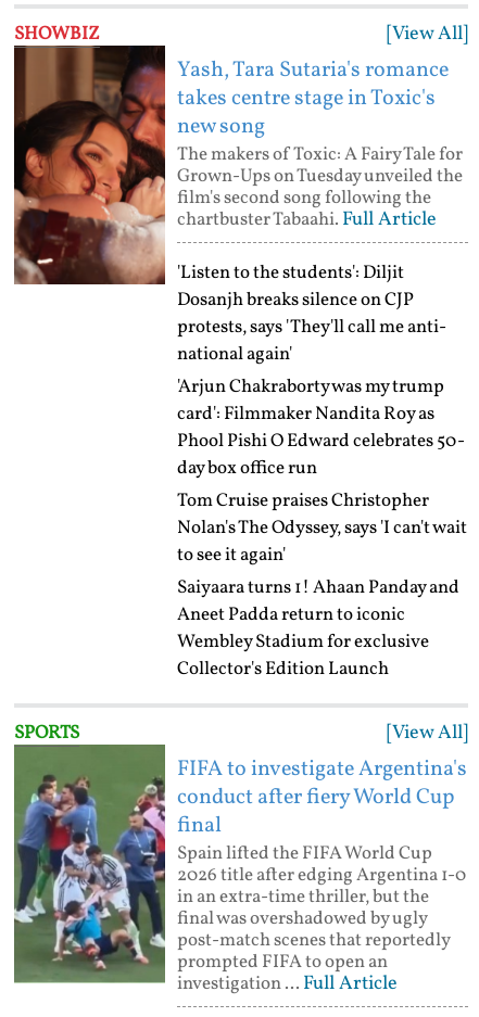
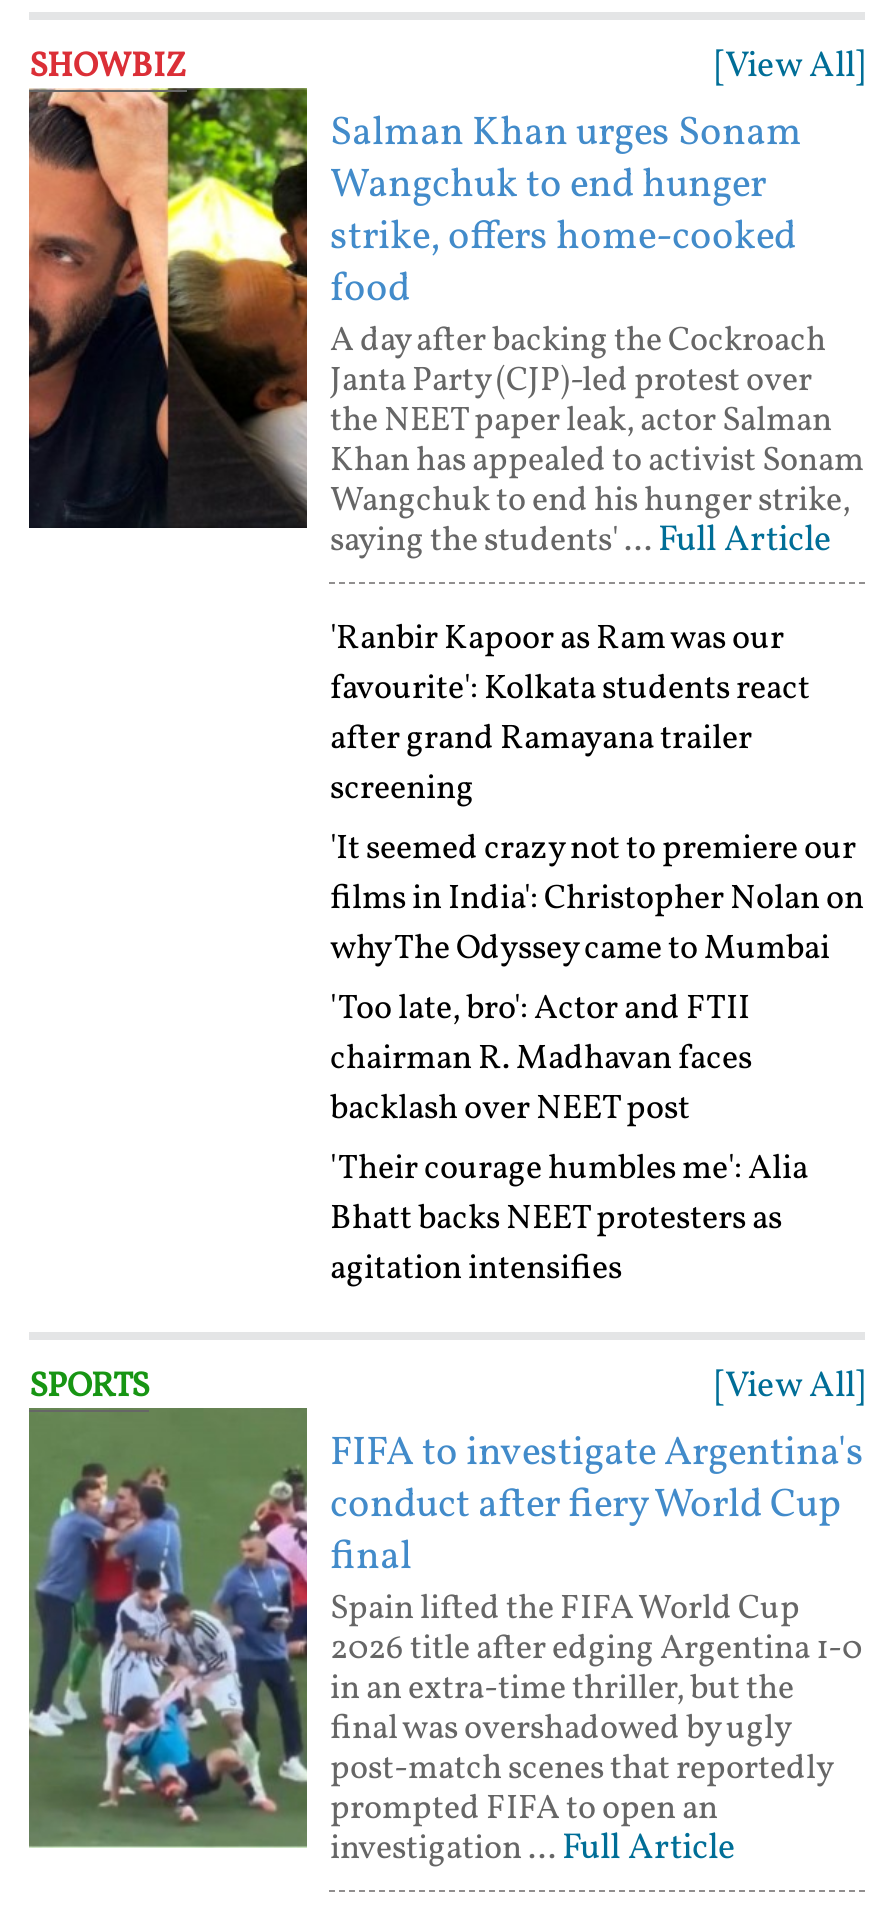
[13,45,463,285] [image] | Yash, Tara Sutaria's romance | takes centre stage in Toxic's | new song | The makers of Toxic: A Fairy Tale for | Grown-Ups on Tuesday unveiled the | film's second song following the | chartbuster Tabaahi. Full Article -> [27,86,864,566] [image] | Salman Khan urges Sonam | Wangchuk to end hunger | strike, offers home-cooked | food | A day after backing the Cockroach | Janta Party (CJP)-led protest over | the NEET paper leak, actor Salman | Khan has appealed to activist Sonam | Wangchuk to end his hunger strike, | saying the students' ... Full Article
[178,260,468,682] 'Listen to the students': Diljit | Dosanjh breaks silence on CJP | protests, says 'They'll call me anti- | national again' | 'Arjun Chakraborty was my trump | card': Filmmaker Nandita Roy as | Phool Pishi O Edward celebrates 50- | day box office run | Tom Cruise praises Christopher | Nolan's The Odyssey, says 'I can't wait | to see it again' | Saiyaara turns 1! Ahaan Panday and | Aneet Padda return to iconic | Wembley Stadium for exclusive | Collector's Edition Launch -> [330,616,864,1292] 'Ranbir Kapoor as Ram was our | favourite': Kolkata students react | after grand Ramayana trailer | screening | 'It seemed crazy not to premiere our | films in India': Christopher Nolan on | why The Odyssey came to Mumbai | 'Too late, bro': Actor and FTII | chairman R. Madhavan faces | backlash over NEET post | 'Their courage humbles me': Alia | Bhatt backs NEET protesters as | agitation intensifies

